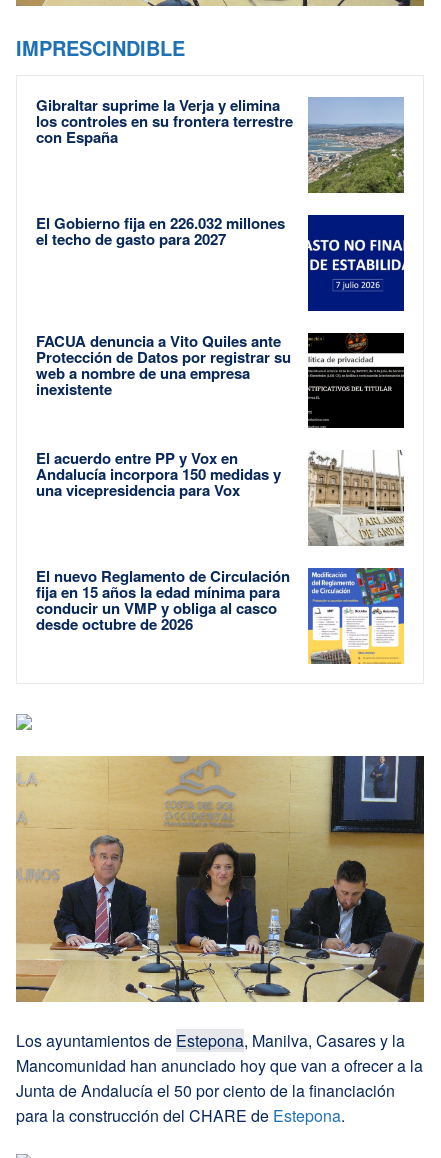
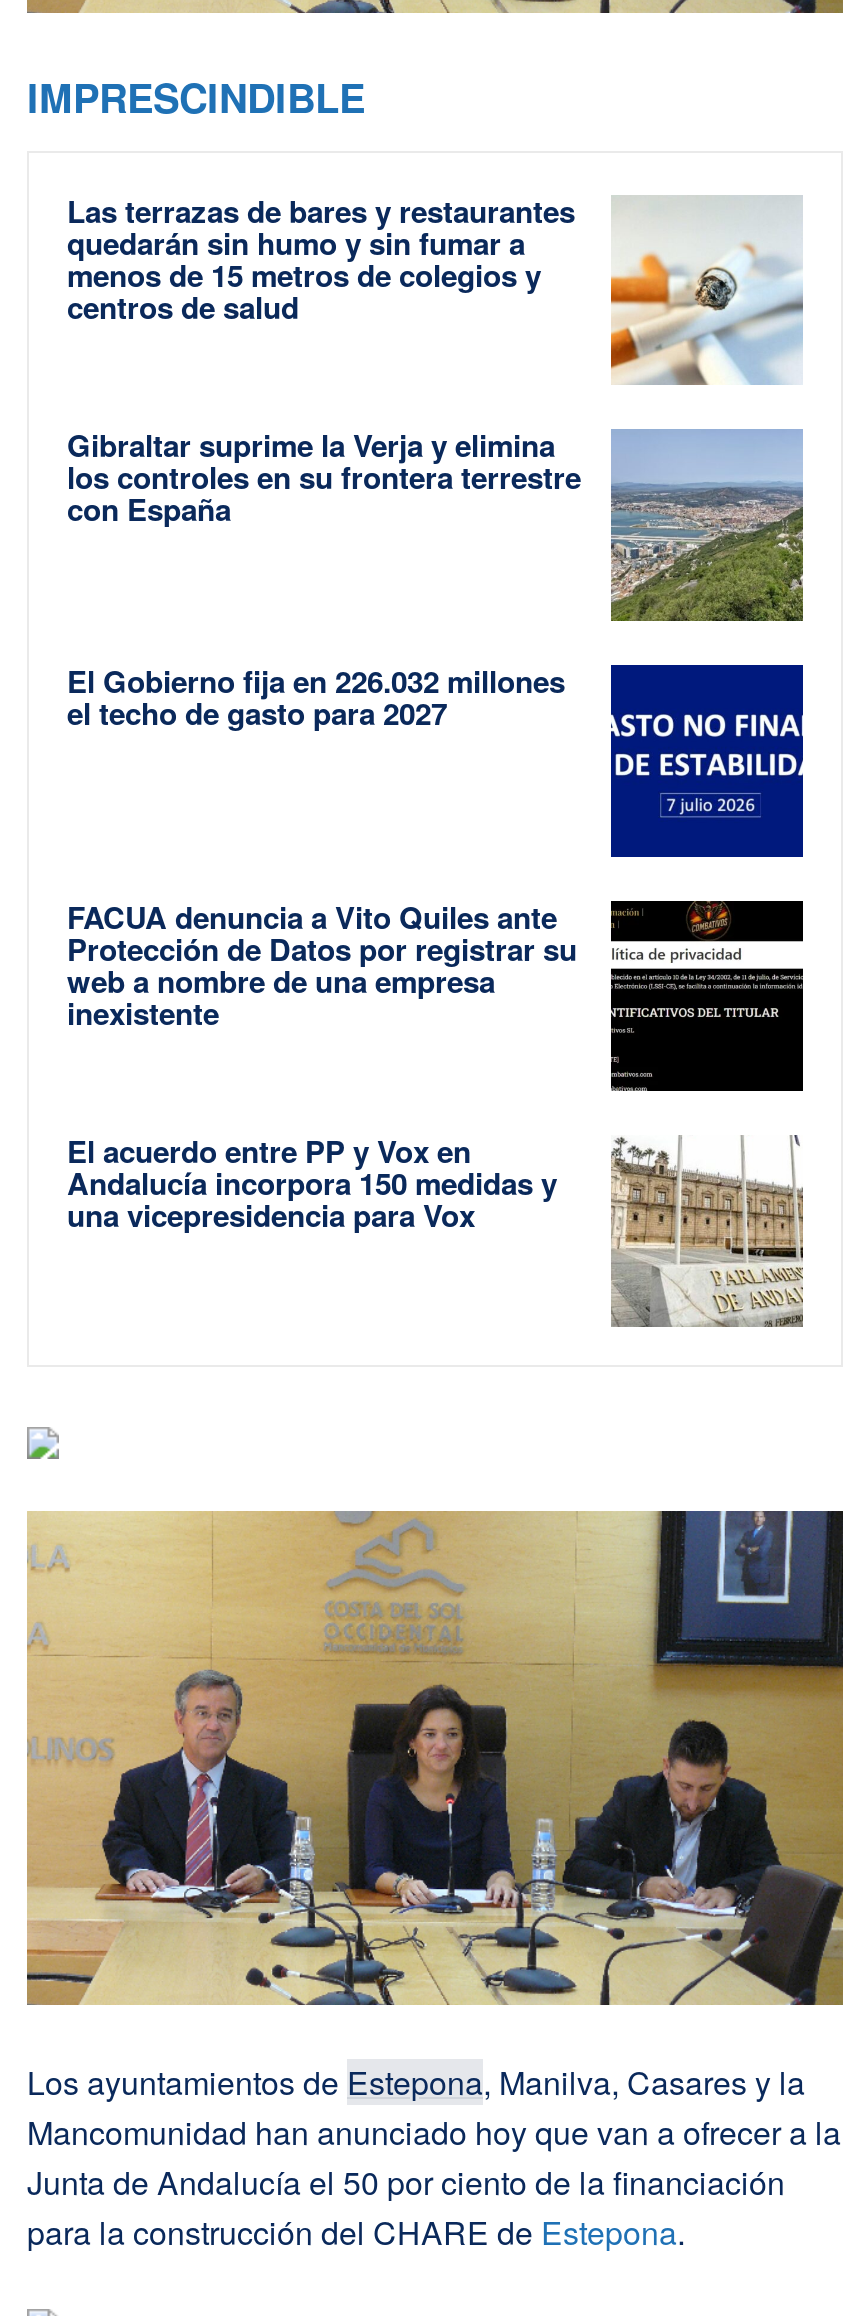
none -> [67,188,803,386] [image] | Las terrazas de bares y restaurantes | quedarán sin humo y sin fumar a | menos de 15 metros de colegios y | centros de salud
moved [36,94,406,501] -> [67,424,807,1238]: [image] | Gibraltar suprime la Verja y elimina | los controles en su frontera terrestre | ... | Andalucía incorpora 150 medidas y | una vicepresidencia para Vox
[36,565,405,665] [image] | El nuevo Reglamento de Circulación | fija en 15 años la edad mínima para | conducir un VMP y obliga al casco | desde octubre de 2026 -> none

